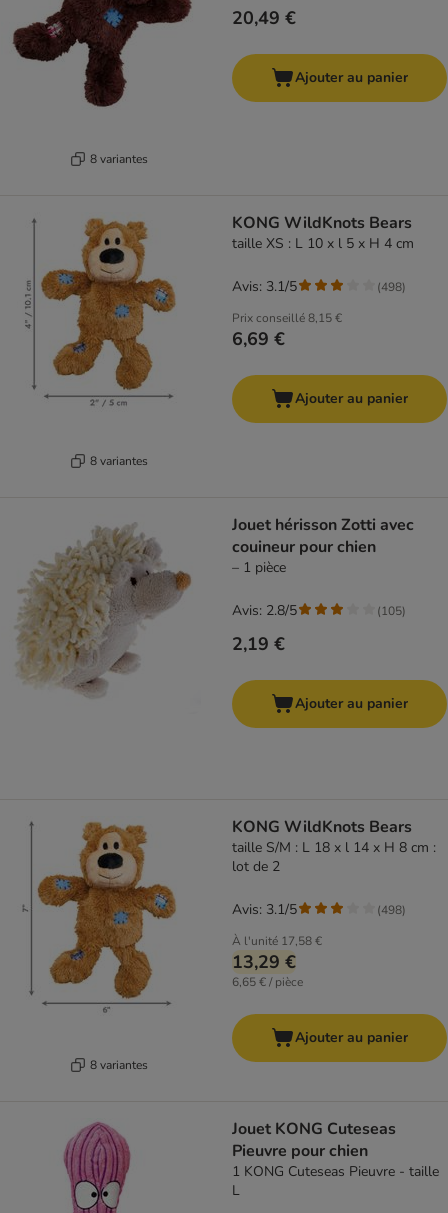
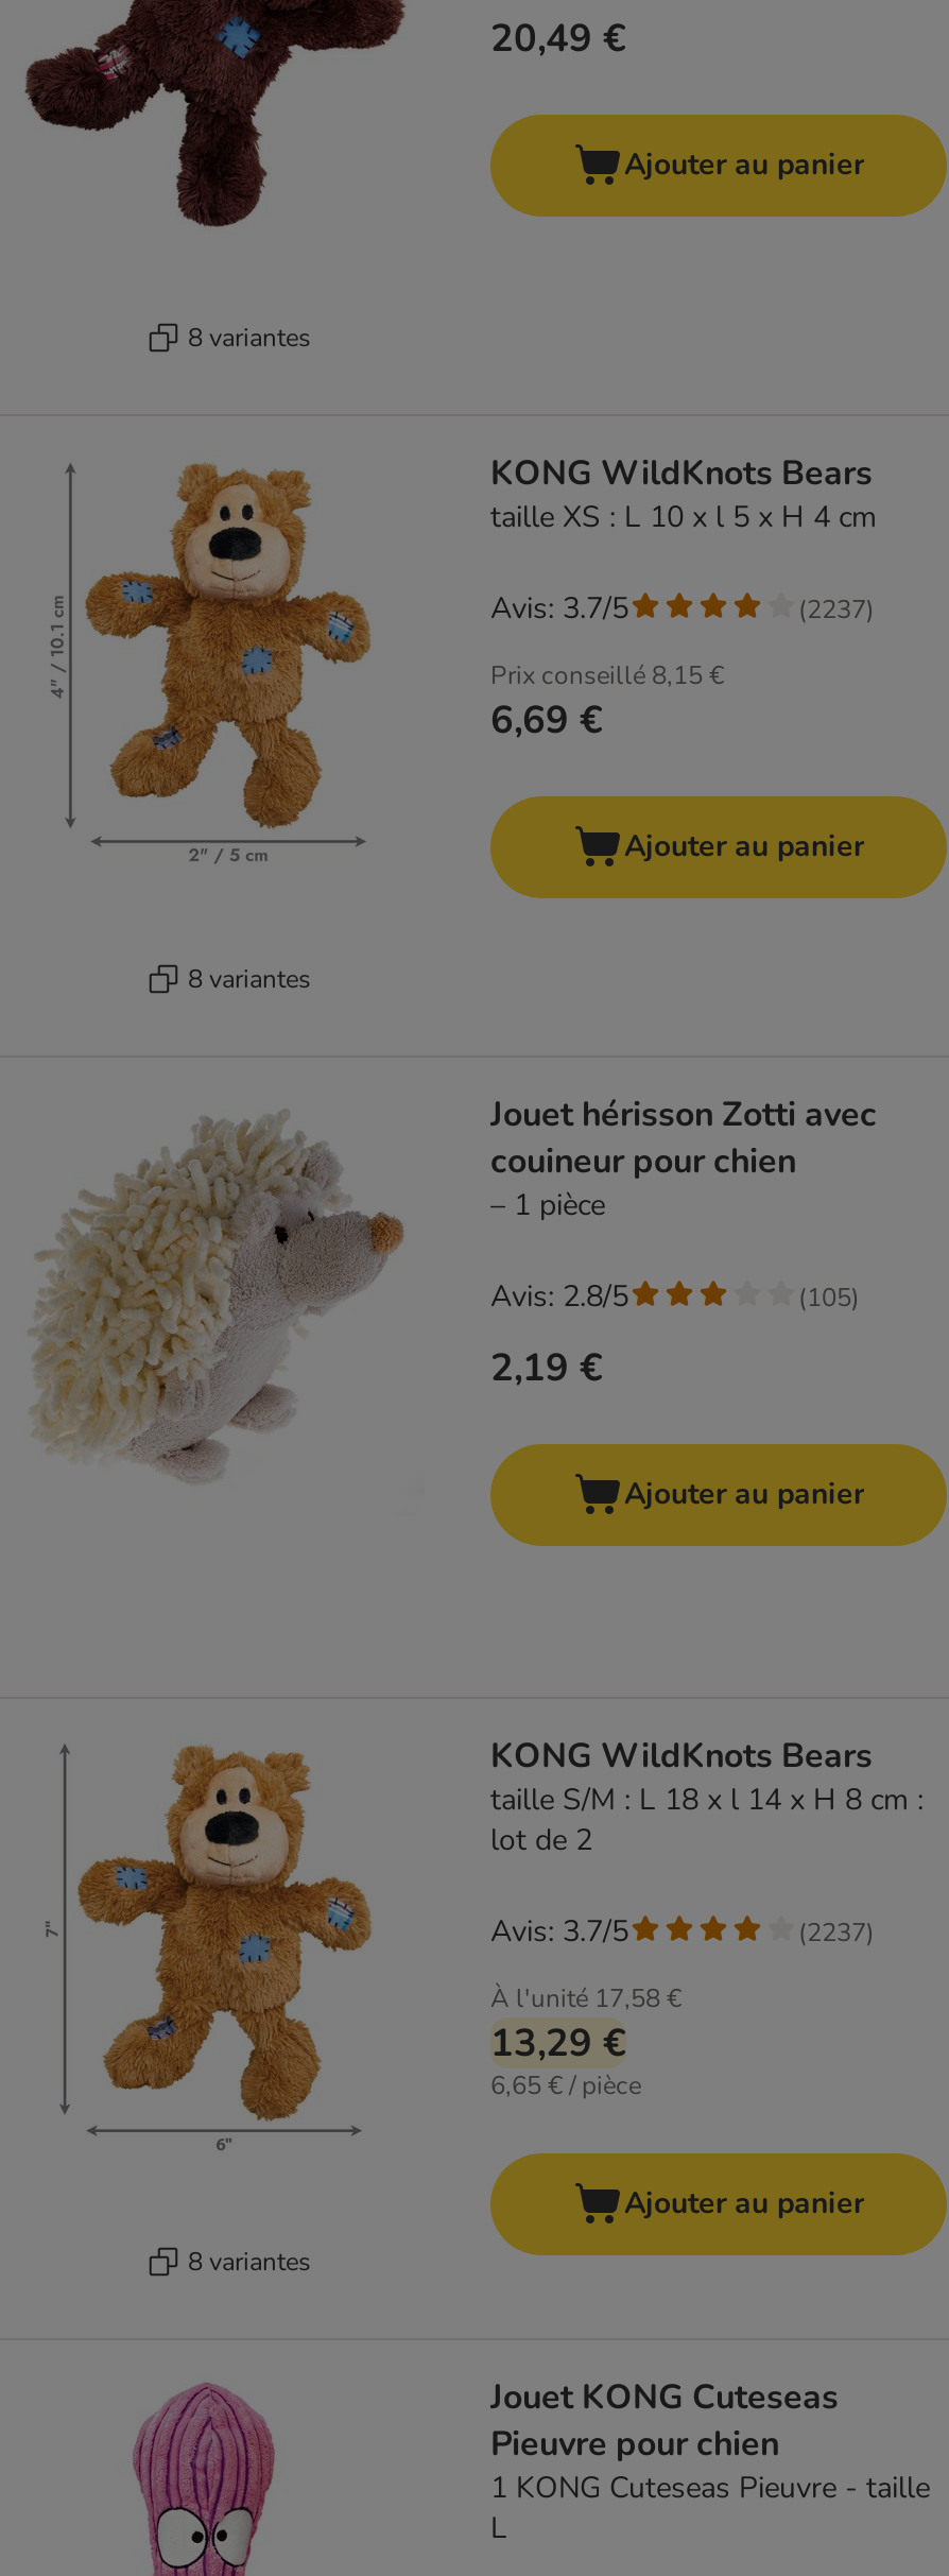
[232,277,297,296] Avis: 3.1/5 -> [490,588,628,629] Avis: 3.7/5
[377,279,406,295] (498) -> [798,592,875,626] (2237)
[232,900,297,919] Avis: 3.1/5 -> [490,1912,628,1952] Avis: 3.7/5
[377,902,406,918] (498) -> [798,1915,875,1949] (2237)

